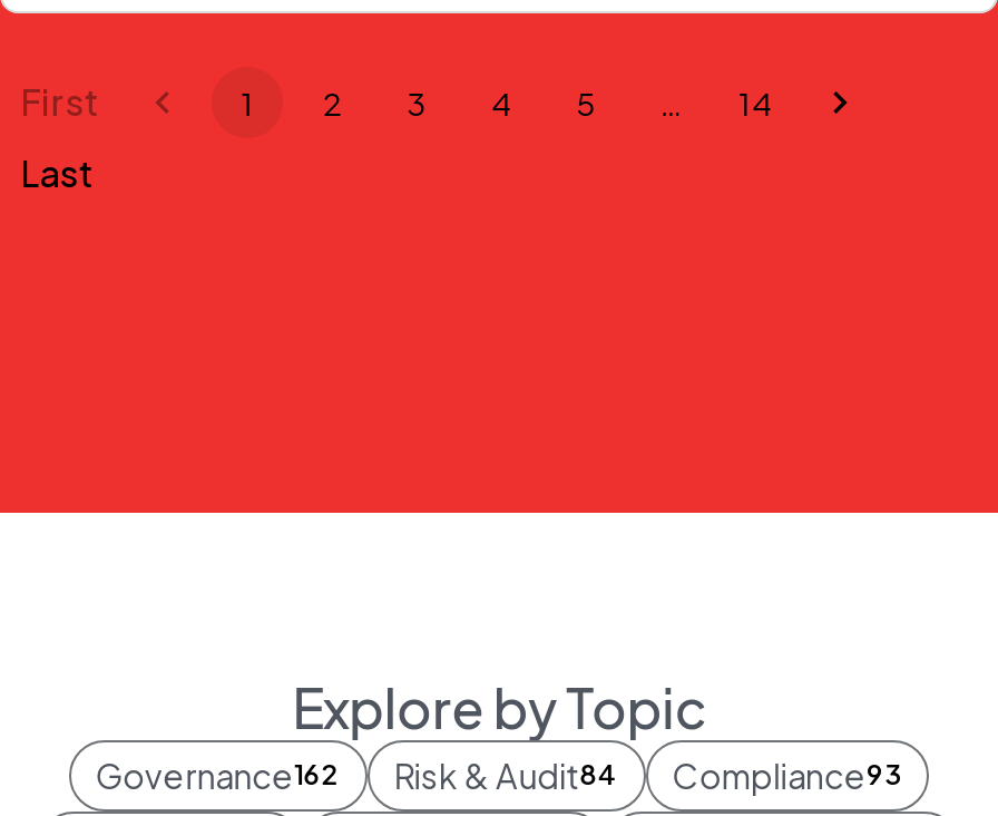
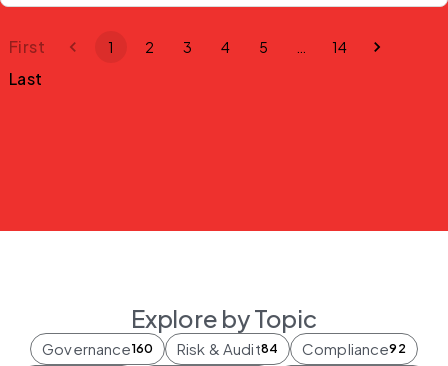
[95,755,340,797] Governance162 -> [42,339,153,358] Governance160
[672,755,903,797] Compliance93 -> [302,339,406,358] Compliance92

